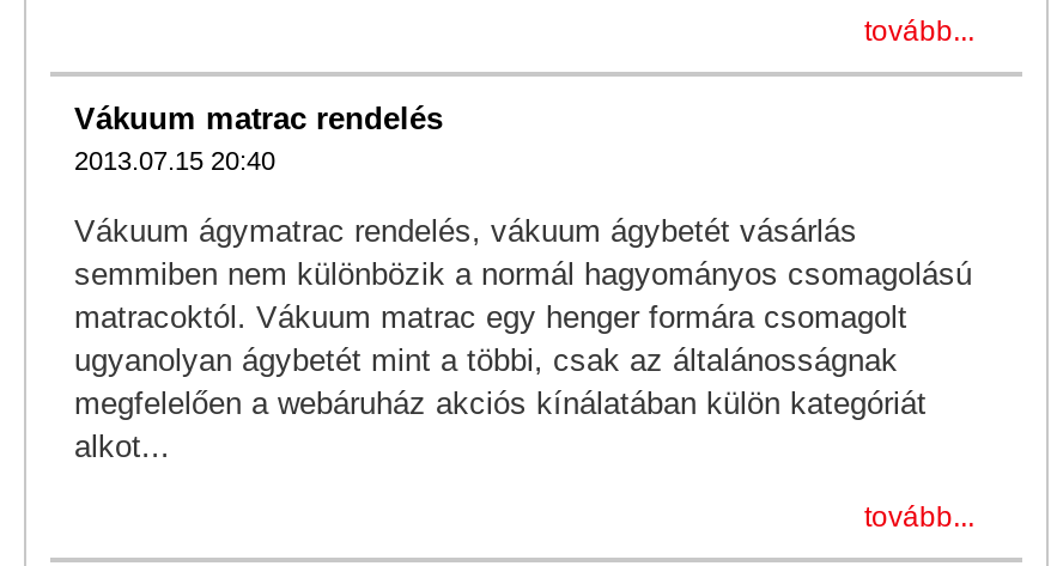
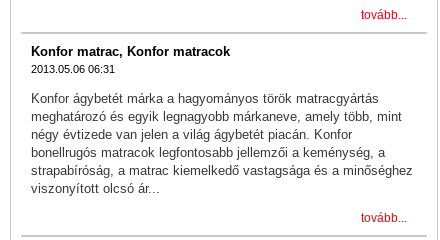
[74,100,443,174] Vákuum matrac rendelés | 2013.07.15 20:40 -> [31,44,230,75] Konfor matrac, Konfor matracok | 2013.05.06 06:31
[74,212,972,463] Vákuum ágymatrac rendelés, vákuum ágybetét vásárlás | semmiben nem különbözik a normál hagyományos csomagolású | matracoktól. Vákuum matrac egy henger formára csomagolt | ugyanolyan ágybetét mint a többi, csak az általánosságnak | megfelelően a webáruház akciós kínálatában külön kategóriát | alkot... -> [31,91,413,196] Konfor ágybetét márka a hagyományos török matracgyártás | meghatározó és egyik legnagyobb márkaneve, amely több, mint | négy évtizede van jelen a világ ágybetét piacán. Konfor | bonellrugós matracok legfontosabb jellemzői a keménység, a | strapabíróság, a matrac kiemelkedő vastagsága és a minőséghez | viszonyított olcsó ár...

